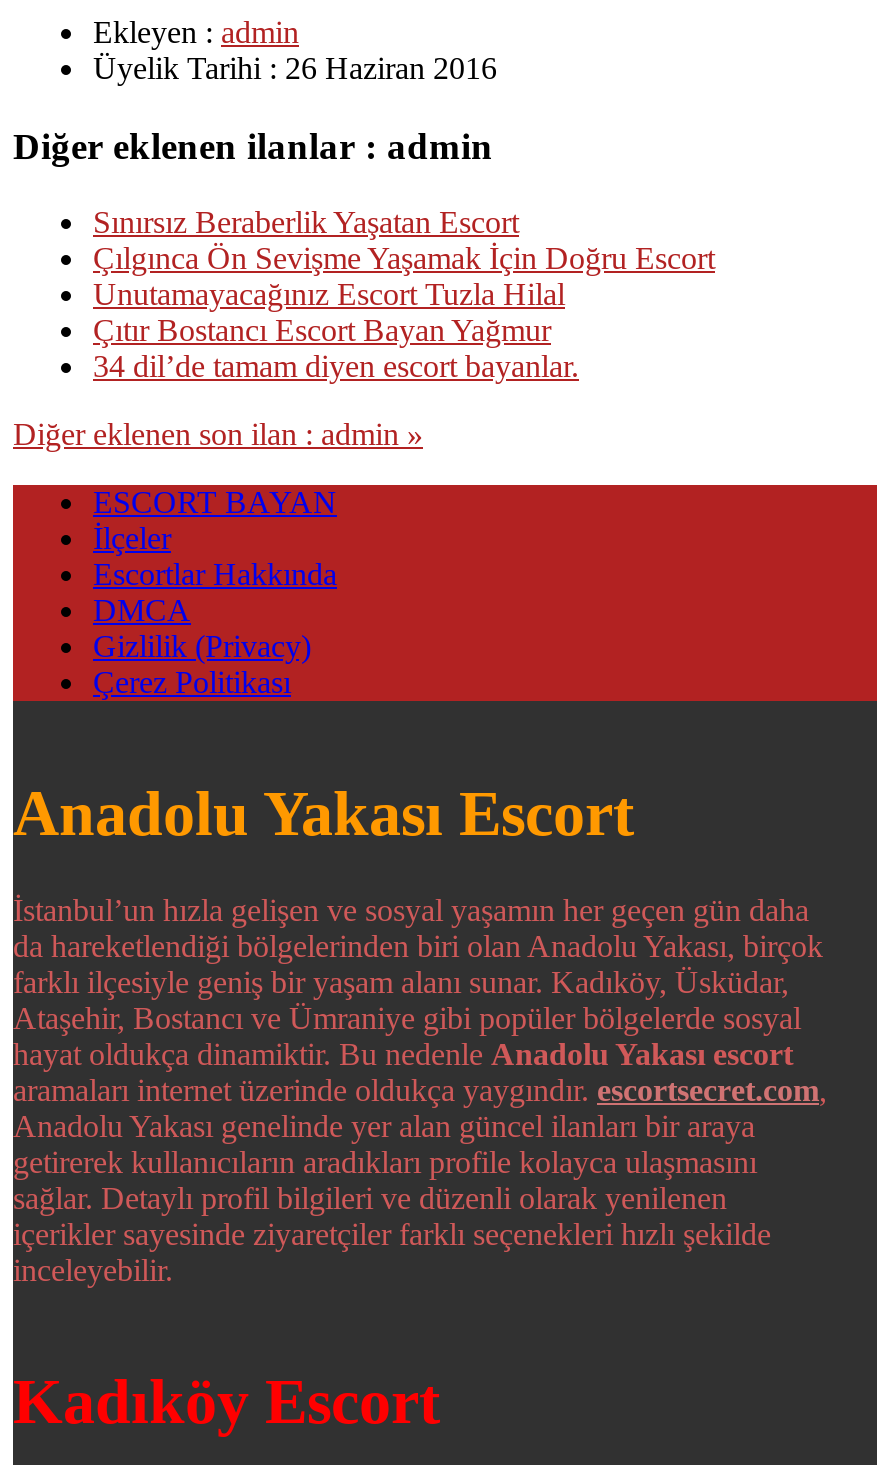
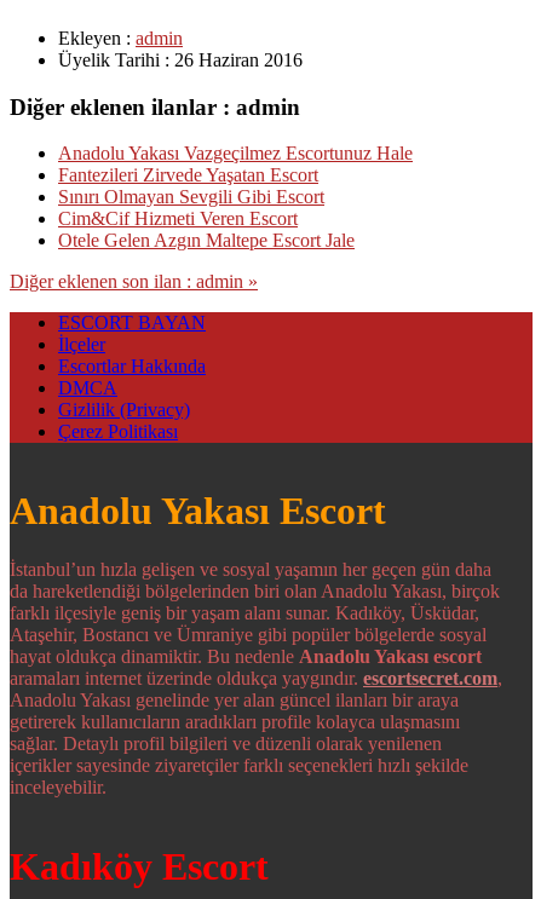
[93,206,715,384] Sınırsız Beraberlik Yaşatan Escort | Çılgınca Ön Sevişme Yaşamak İçin Doğru Escort | Unutamayacağınız Escort Tuzla Hilal | Çıtır Bostancı Escort Bayan Yağmur | 34 dil’de tamam diyen escort bayanlar. -> [58,143,413,251] Anadolu Yakası Vazgeçilmez Escortunuz Hale | Fantezileri Zirvede Yaşatan Escort | Sınırı Olmayan Sevgili Gibi Escort | Cim&Cif Hizmeti Veren Escort | Otele Gelen Azgın Maltepe Escort Jale

